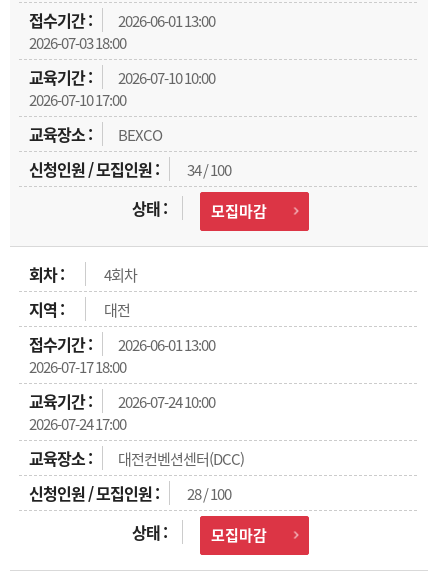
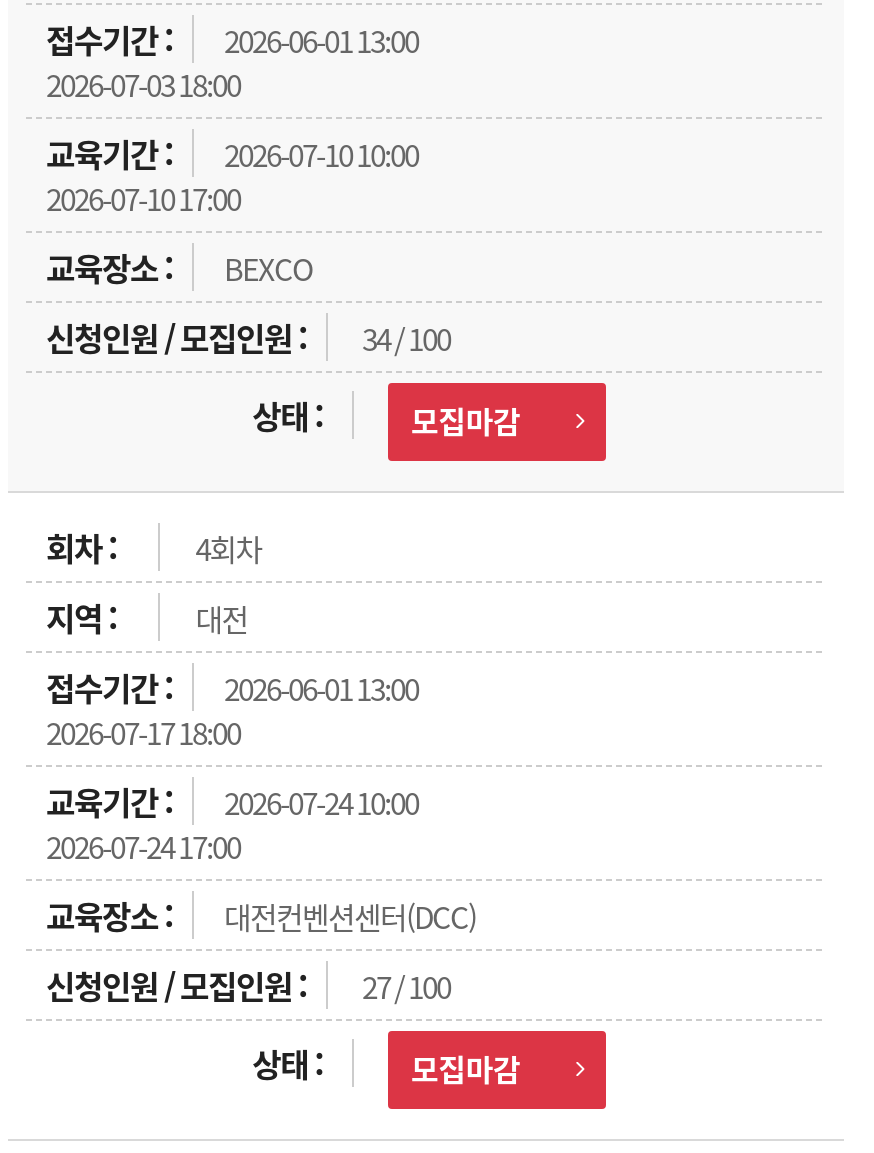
[185,483,231,504] 28 / 100 -> [358,965,450,1007] 27 / 100

